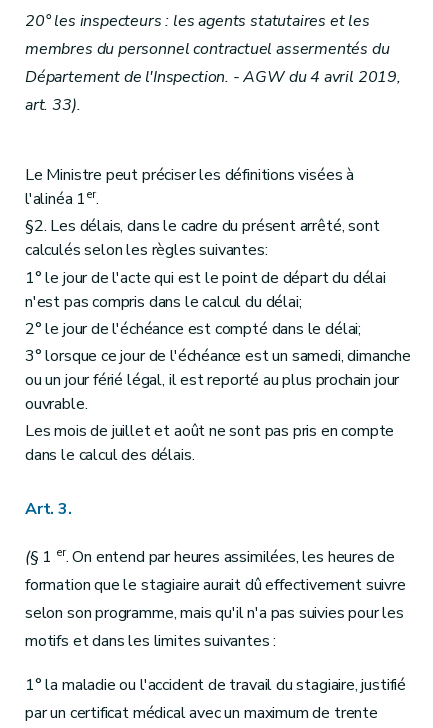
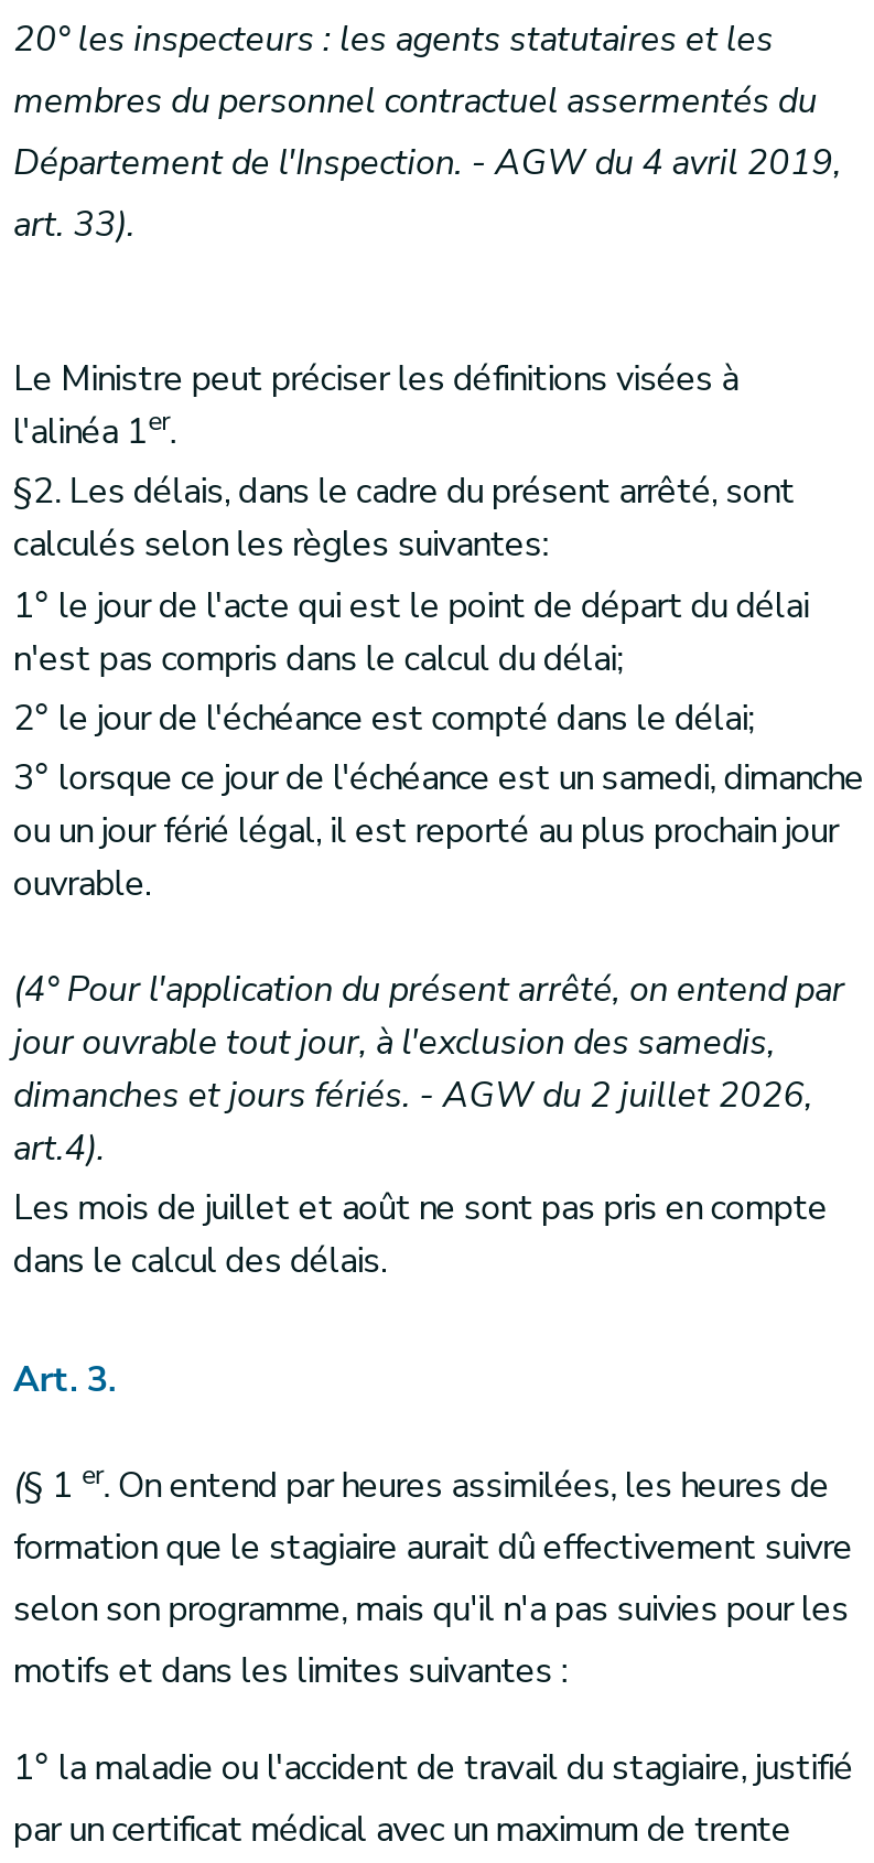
none -> [13,966,844,1173] (4° Pour l'application du présent arrêté, on entend par | jour ouvrable tout jour, à l'exclusion des samedis, | dimanches et jours fériés. - AGW du 2 juillet 2026, | art.4).

